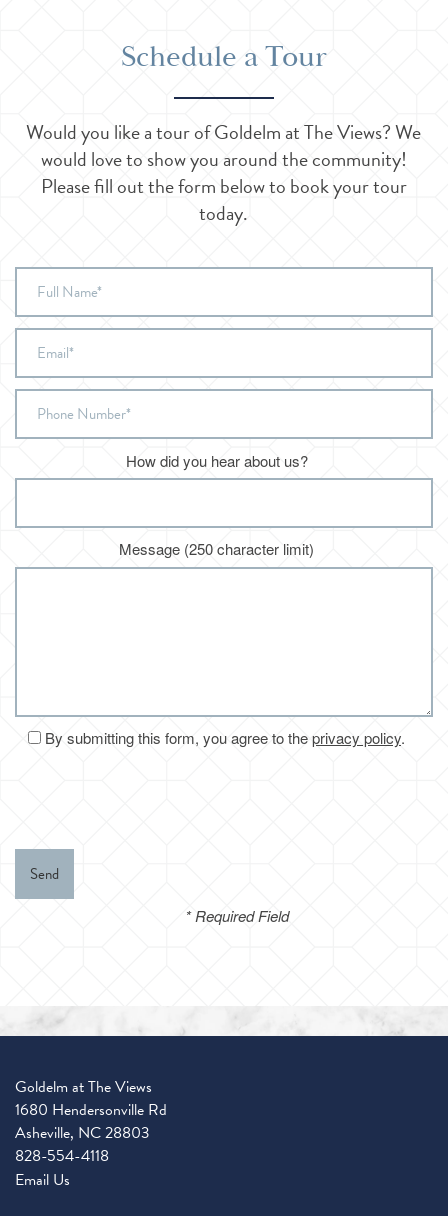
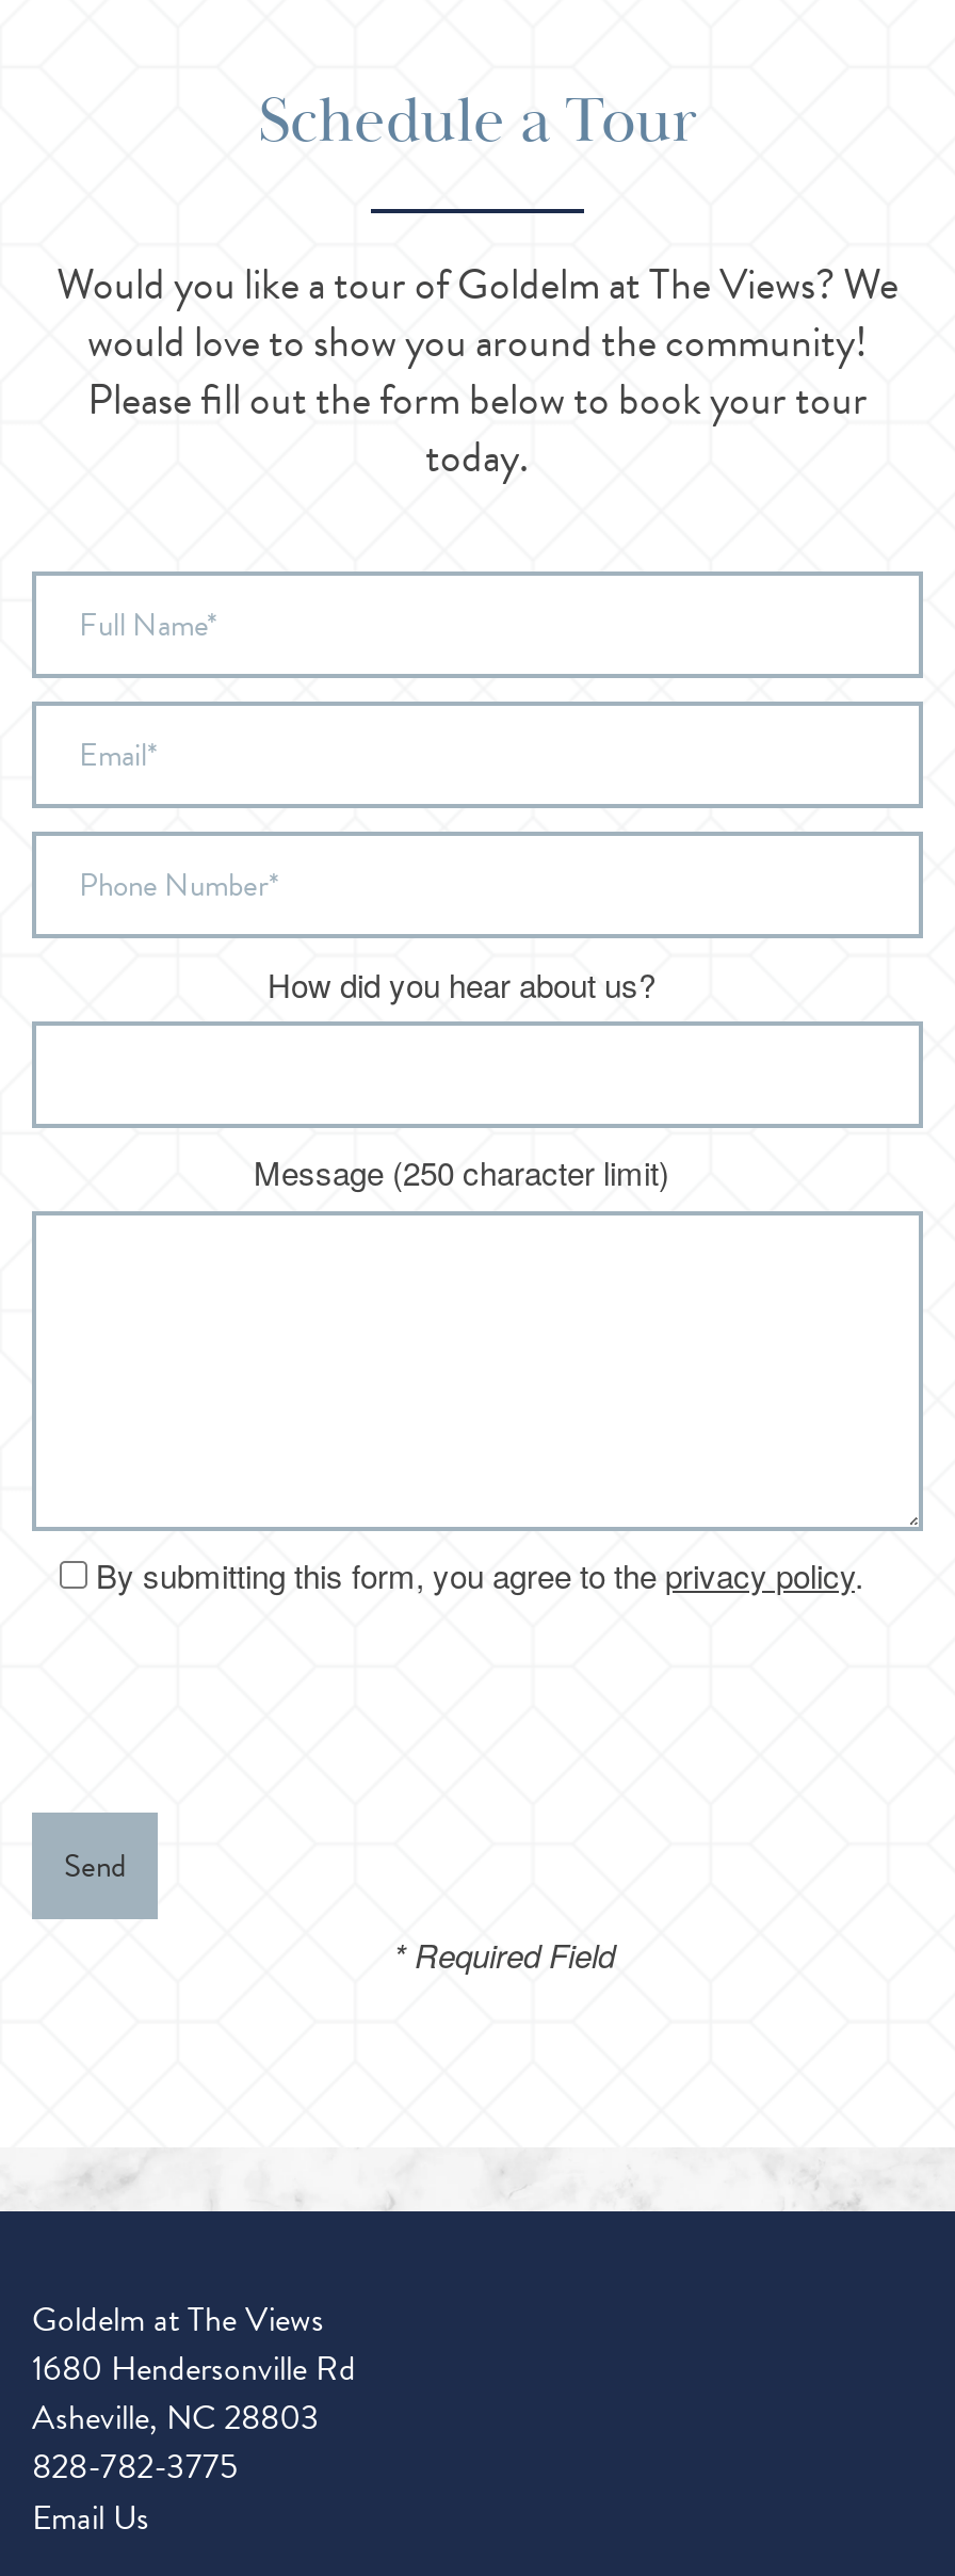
[15,1144,109,1168] 828-554-4118 -> [32,2442,239,2493] 828-782-3775

